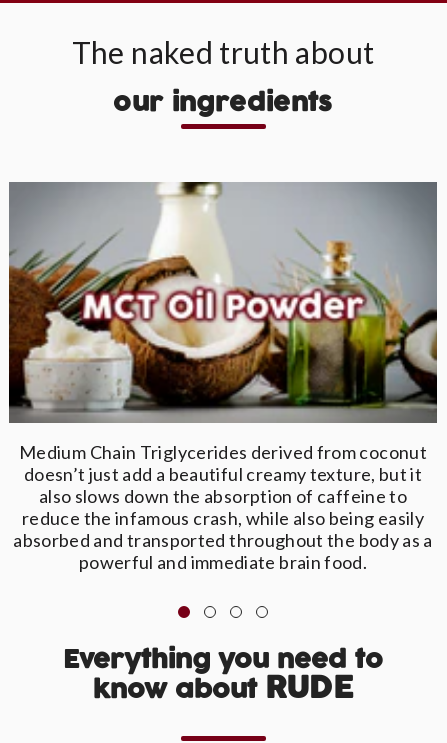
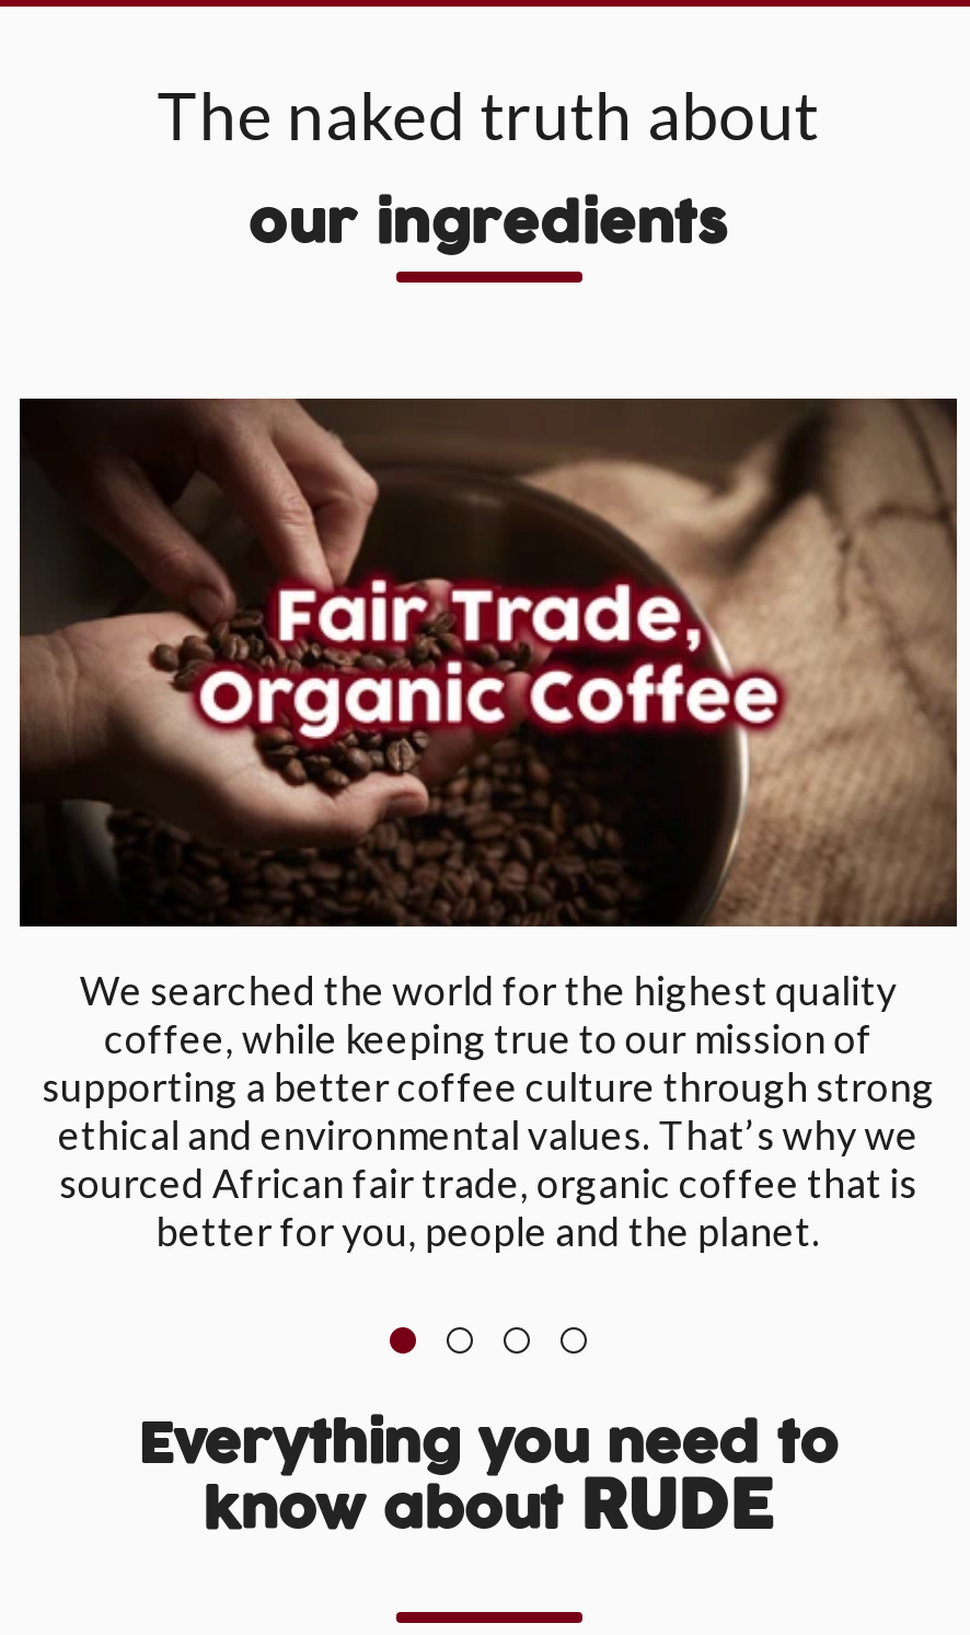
[9,182,438,573] [image] | Medium Chain Triglycerides derived from coconut | doesn’t just add a beautiful creamy texture, but it | also slows down the absorption of caffeine to | reduce the infamous crash, while also being easily | absorbed and transported throughout the body as a | powerful and immediate brain food. -> [20,396,959,1255] [image] | We searched the world for the highest quality | coffee, while keeping true to our mission of | supporting a better coffee culture through strong | ethical and environmental values. That’s why we | sourced African fair trade, organic coffee that is | better for you, people and the planet.

